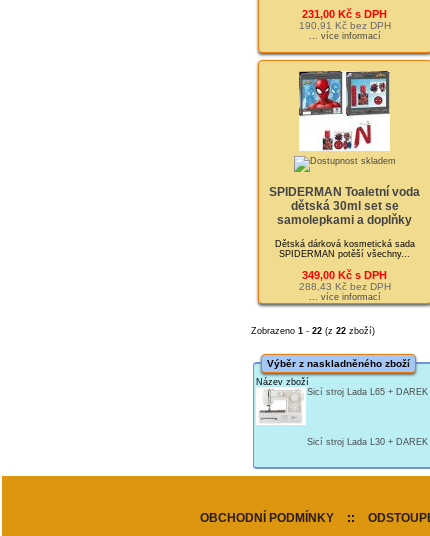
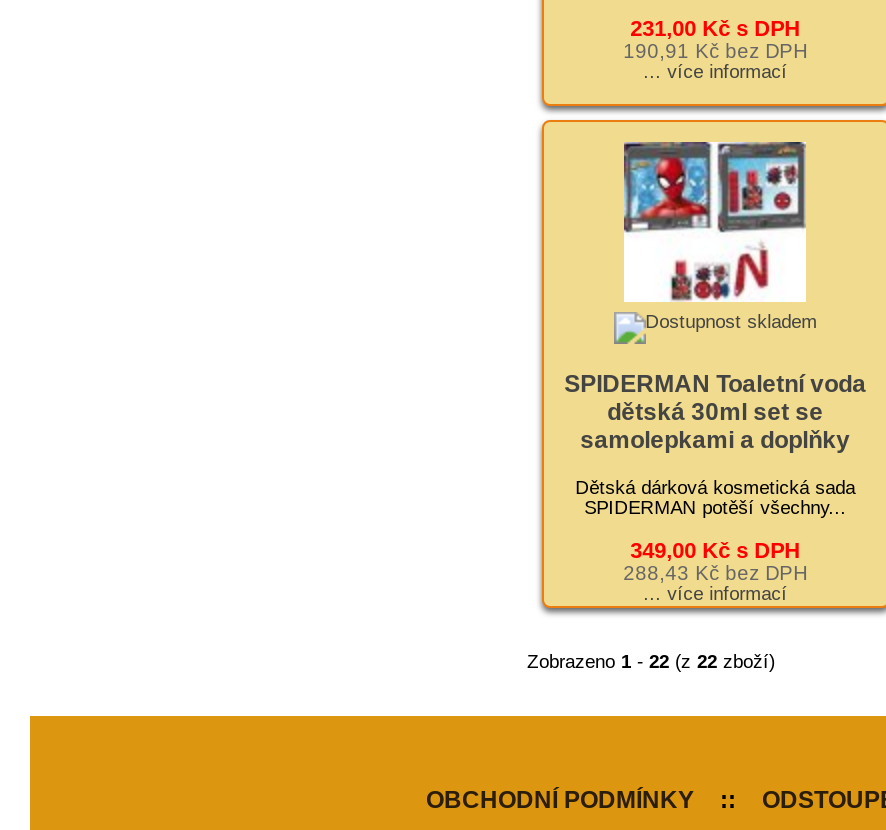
[252,358,427,470] [image] | Výběr z naskladněného zboží | Název zboží | Šicí stroj Lada L65 + DÁREK -> none
[306,437,427,447] Šicí stroj Lada L30 + DÁREK -> none

